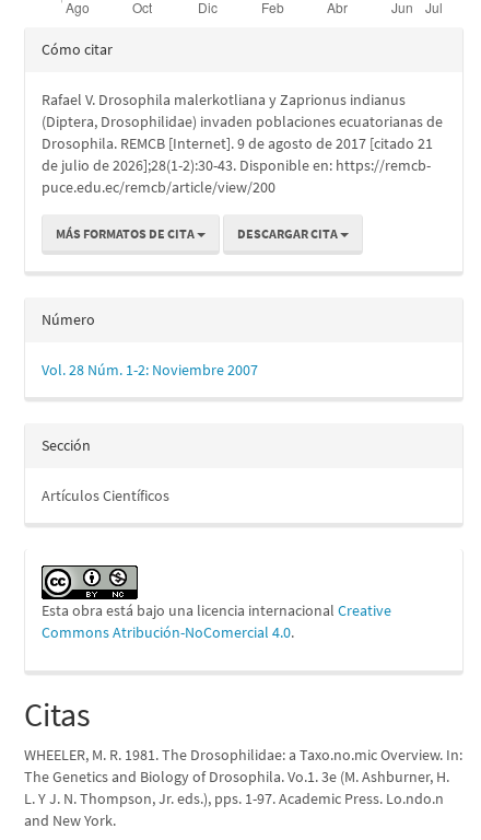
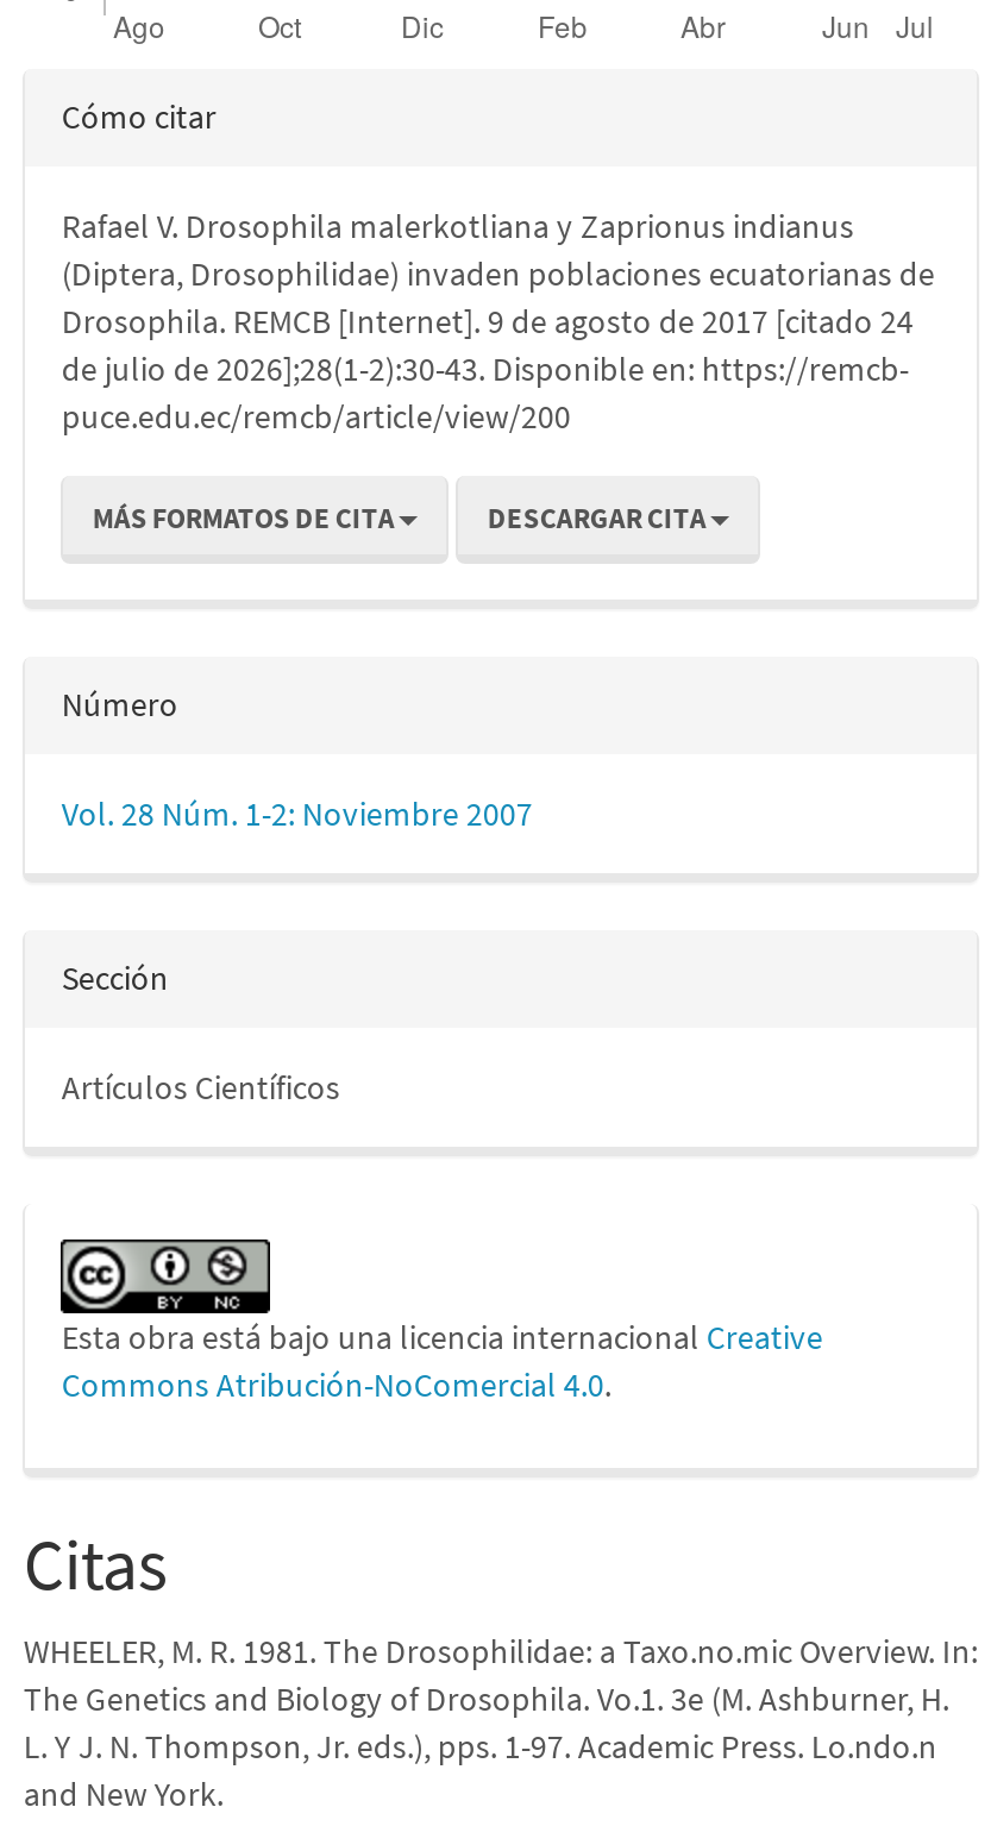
[42,133,433,153] Drosophila. REMCB [Internet]. 9 de agosto de 2017 [citado 21 -> [62,300,913,343] Drosophila. REMCB [Internet]. 9 de agosto de 2017 [citado 24

